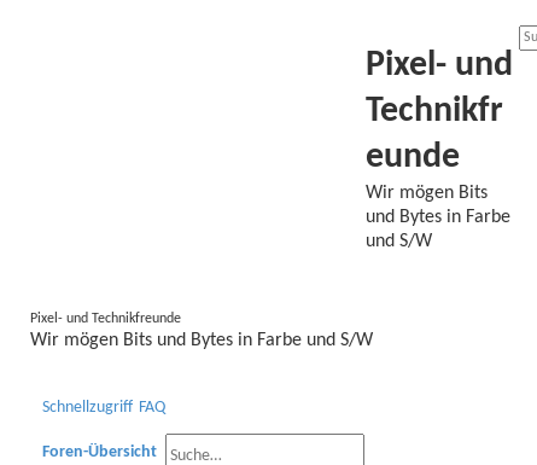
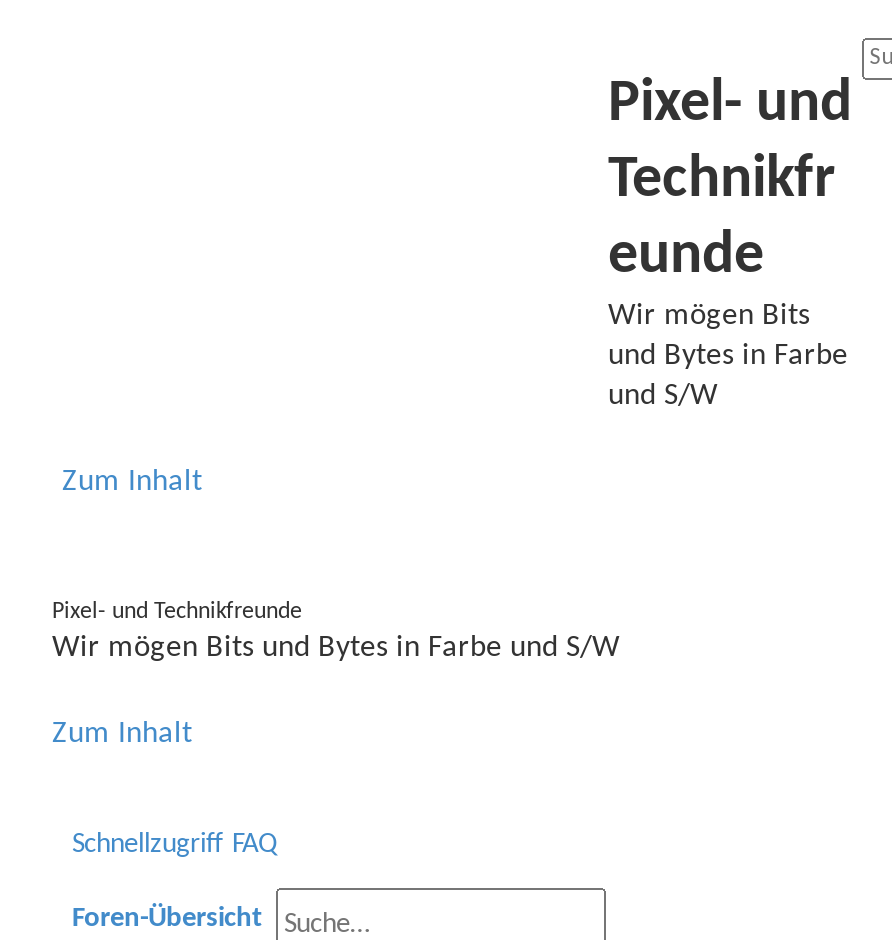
none -> [62,467,202,499] Zum Inhalt
none -> [52,718,192,750] Zum Inhalt

